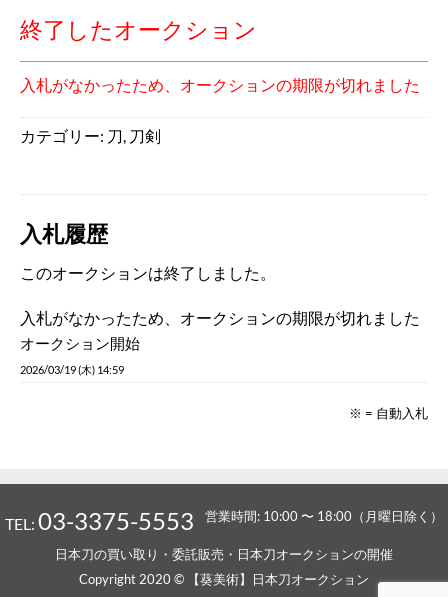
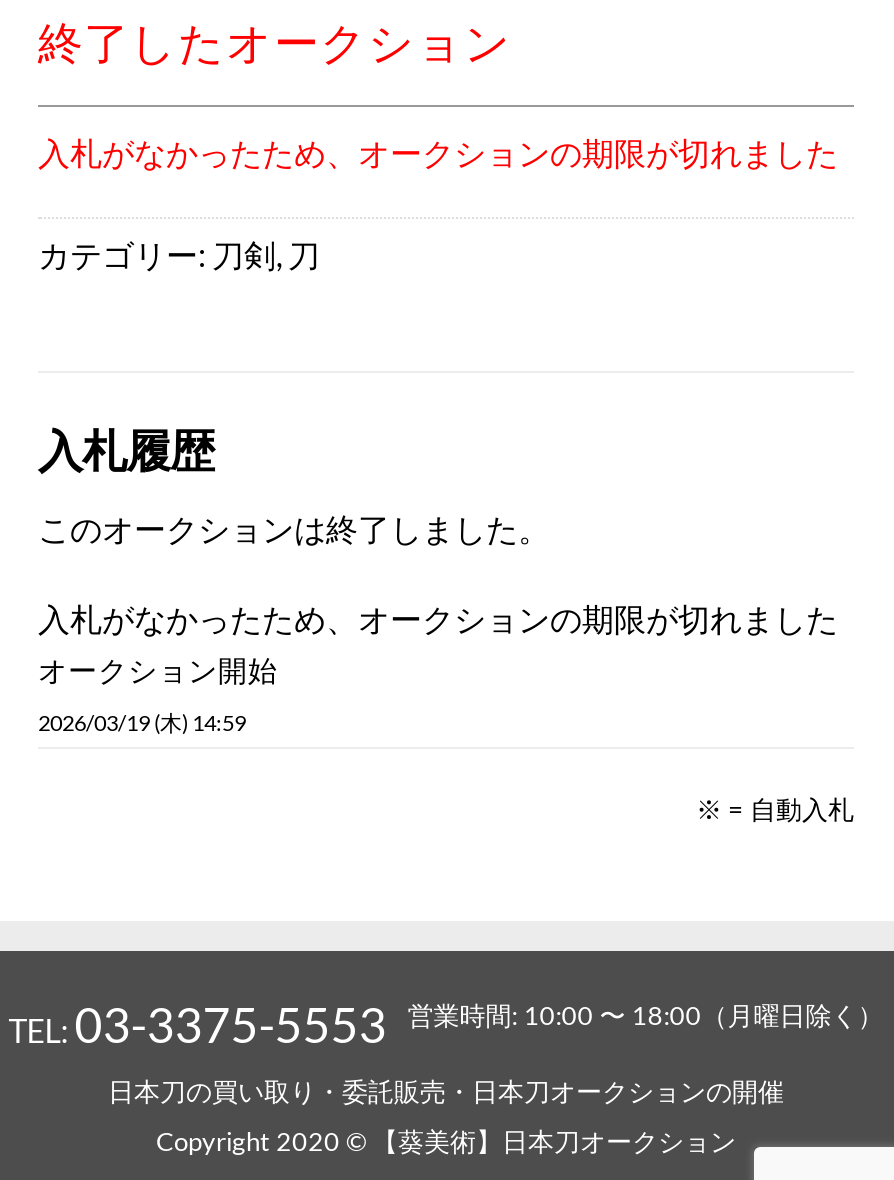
[20,126,161,145] カテゴリー:刀,刀剣 -> [38,236,320,274] カテゴリー:刀剣,刀

